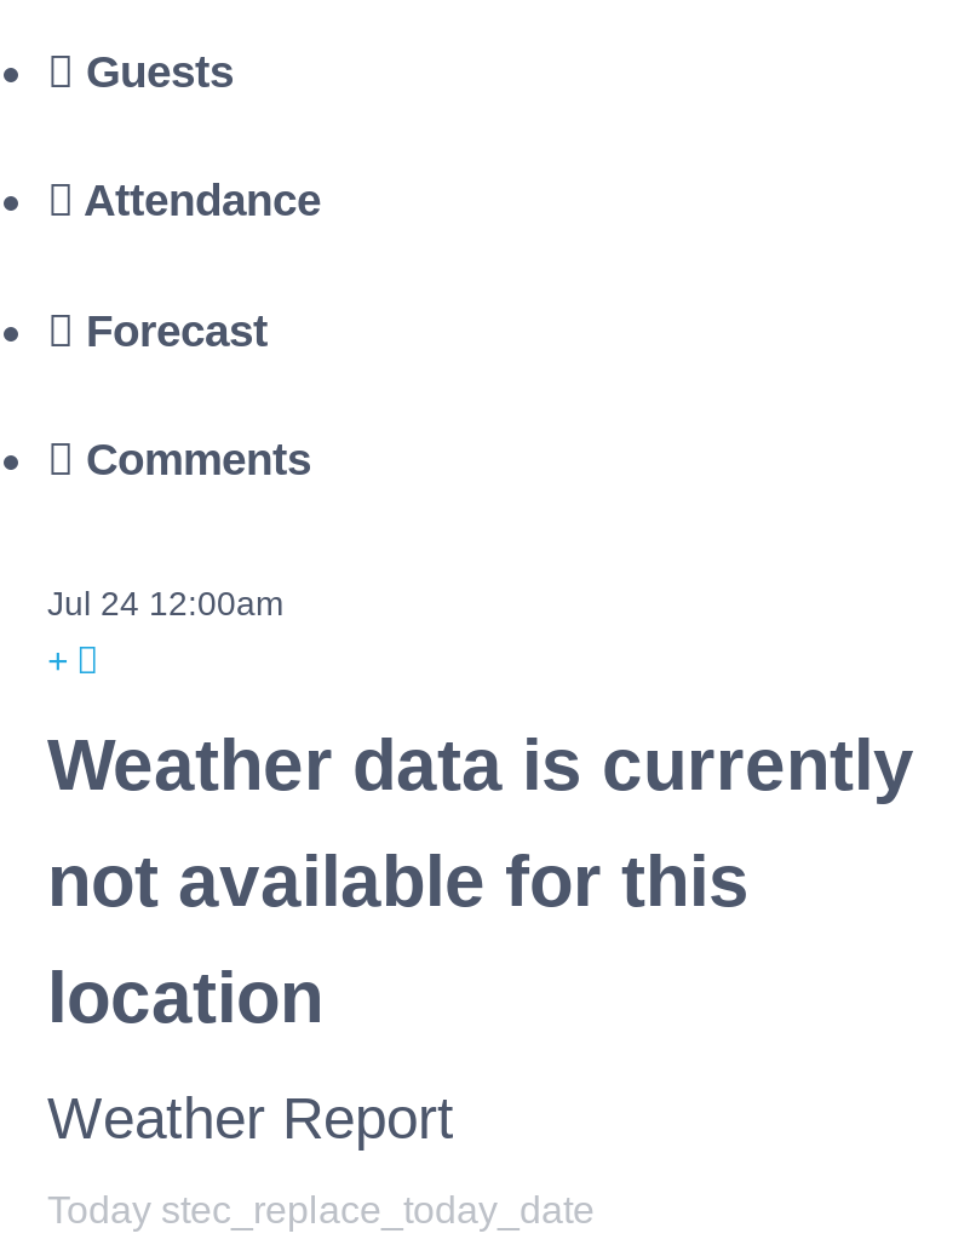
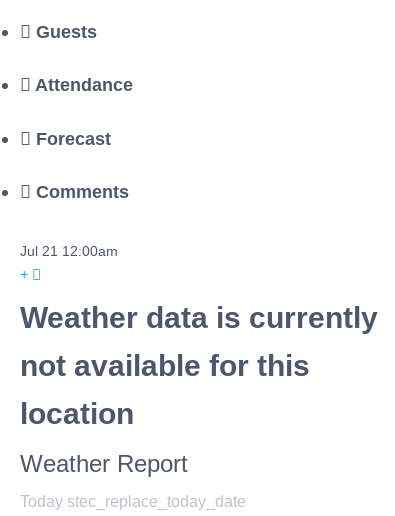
[47,584,285,623] Jul 24 12:00am -> [20,243,118,259] Jul 21 12:00am

